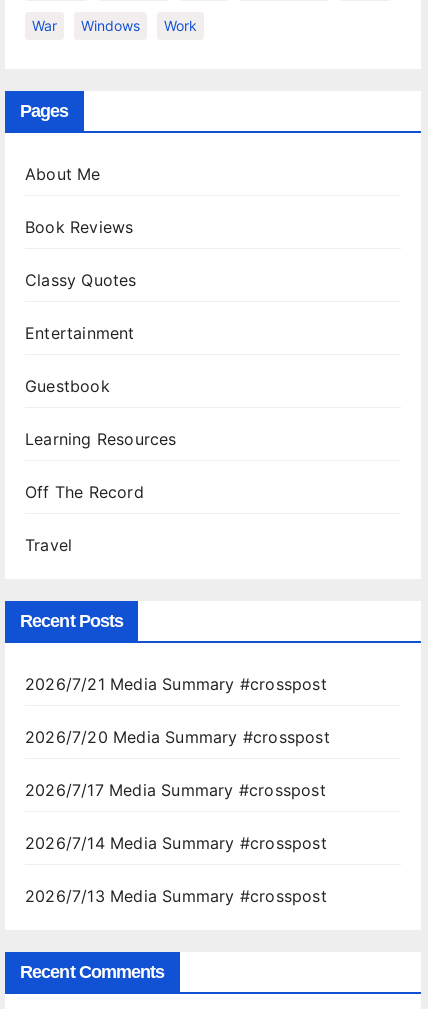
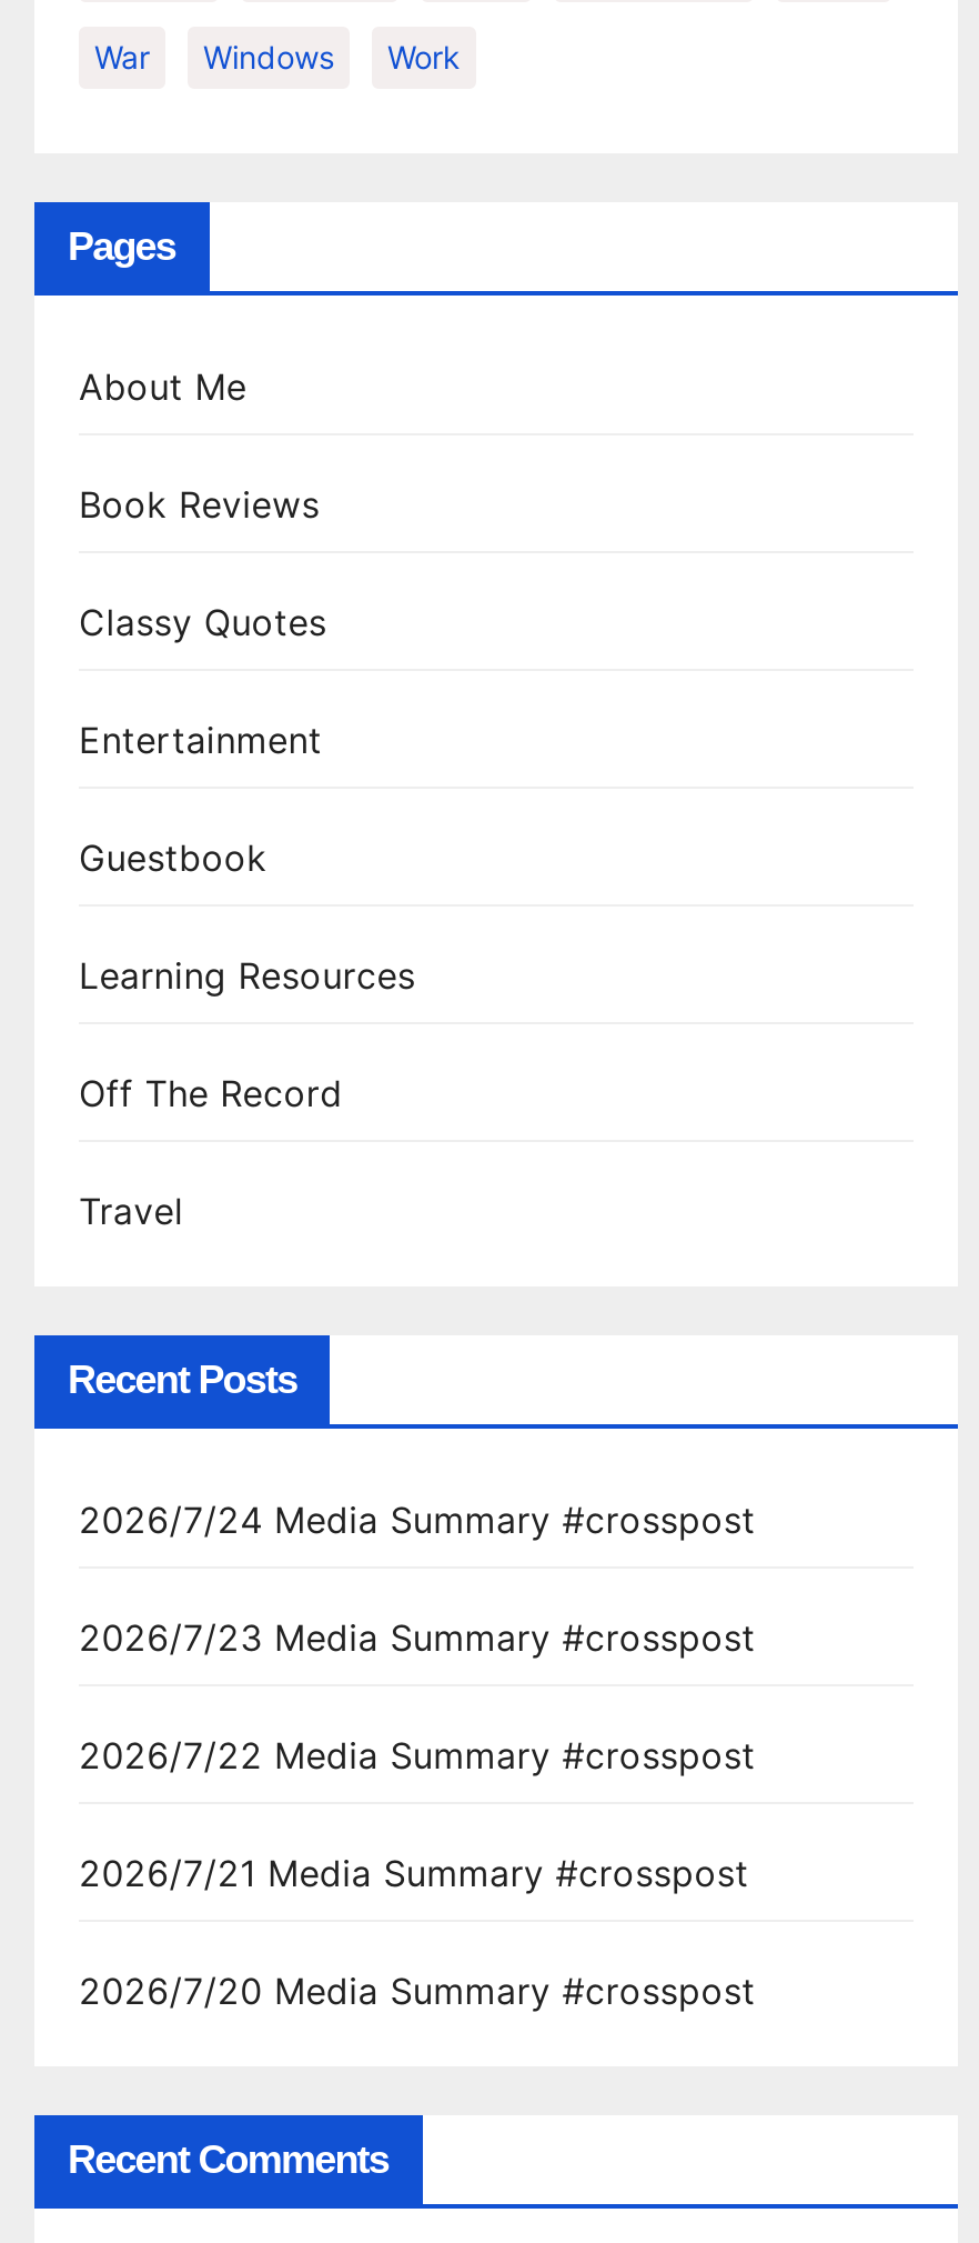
none -> [79,1498,755,1778] 2026/7/24 Media Summary #crosspost | 2026/7/23 Media Summary #crosspost | 2026/7/22 Media Summary #crosspost
moved [25,674,330,747] -> [79,1851,755,2013]: 2026/7/21 Media Summary #crosspost | 2026/7/20 Media Summary #crosspost
[25,780,327,906] 2026/7/17 Media Summary #crosspost | 2026/7/14 Media Summary #crosspost | 2026/7/13 Media Summary #crosspost -> none

